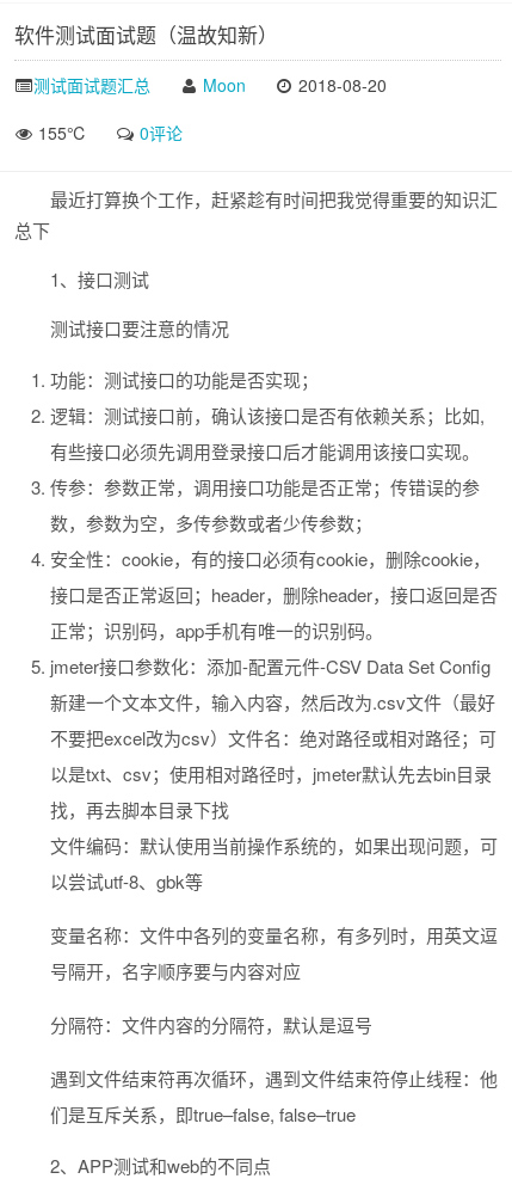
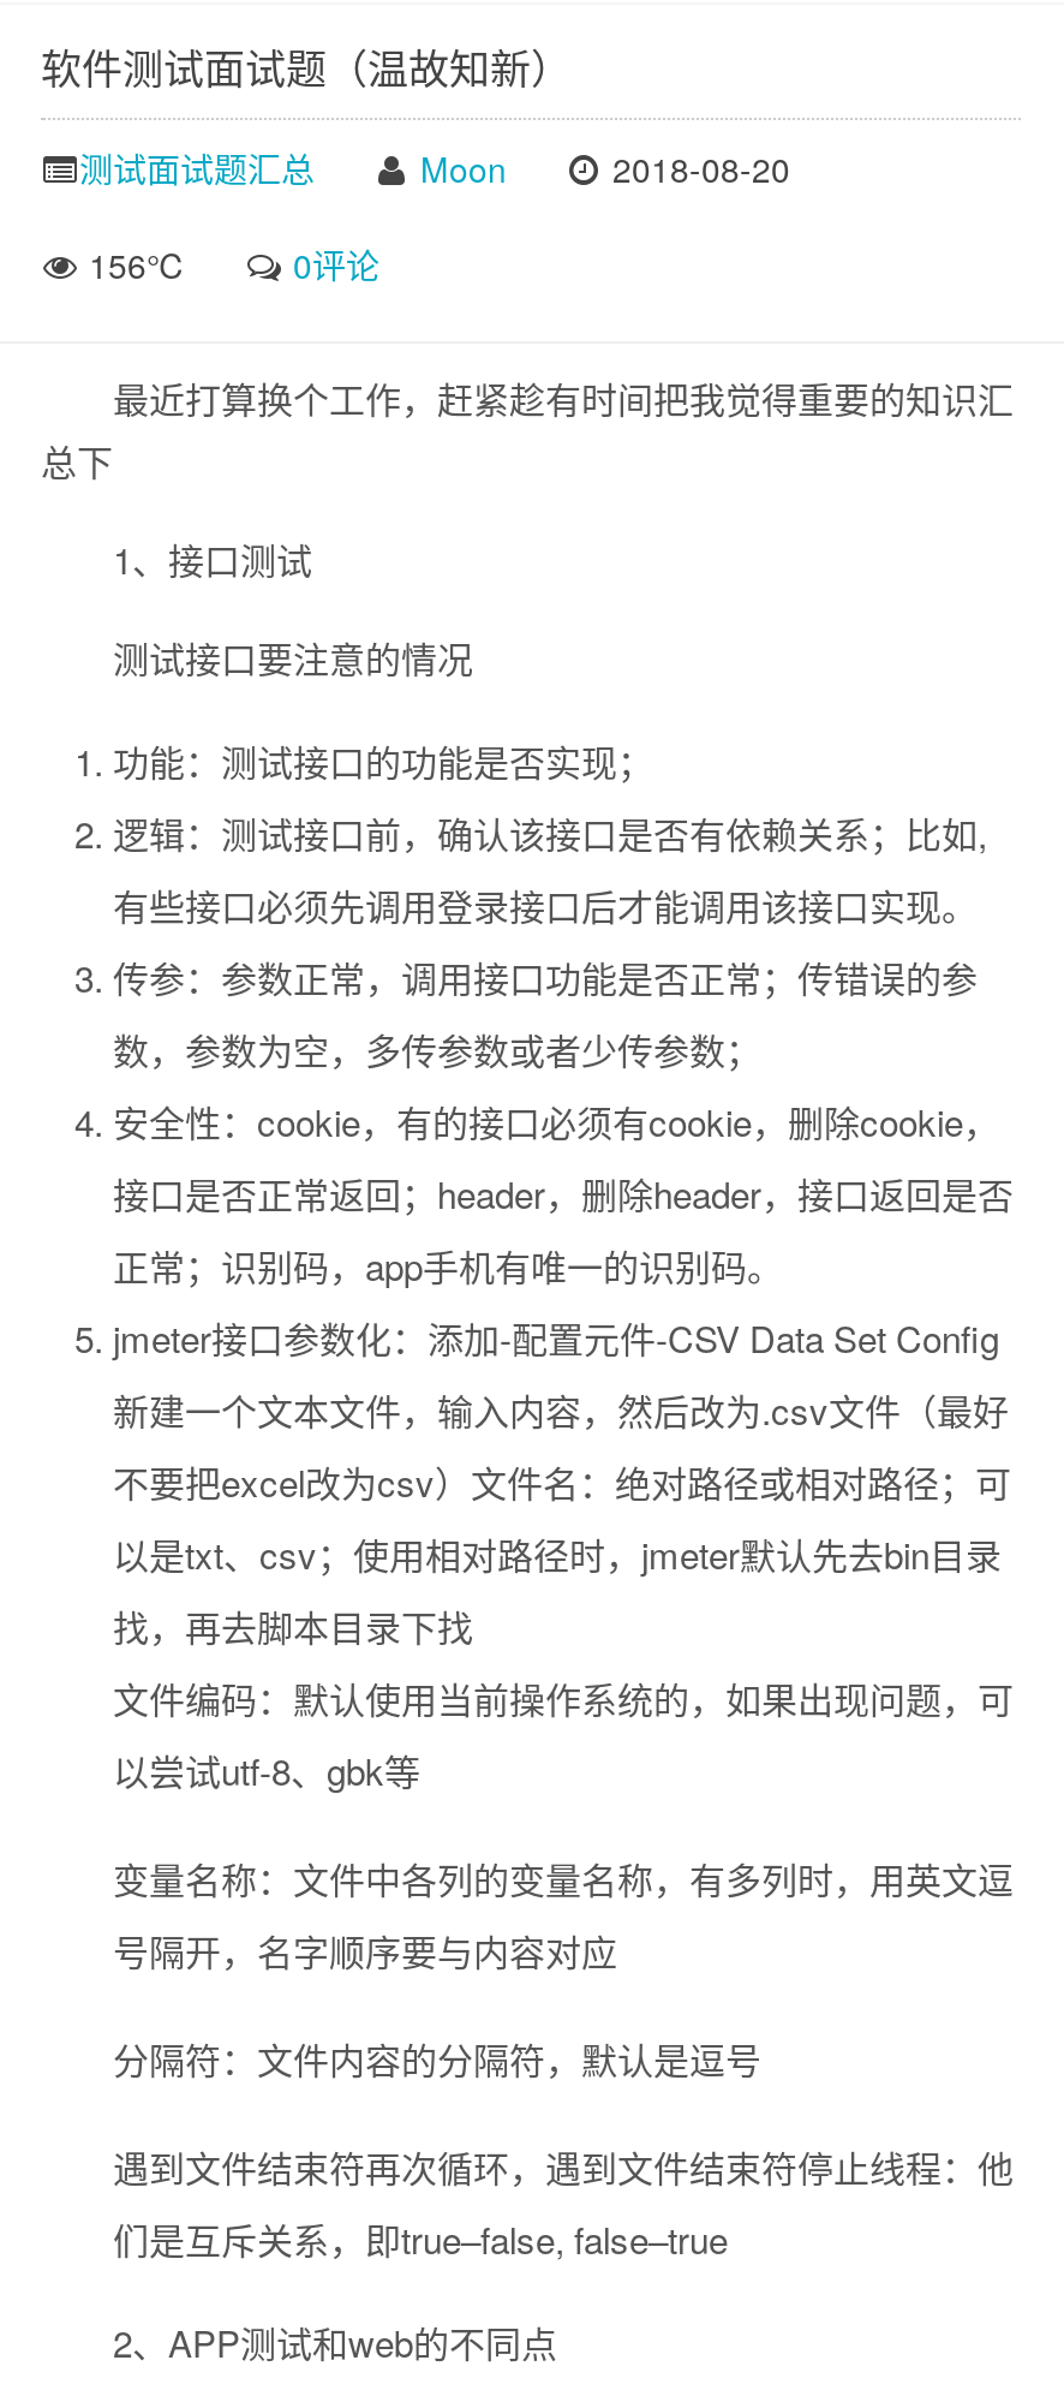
[33,121,87,145] 155℃ -> [79,240,187,288] 156℃

